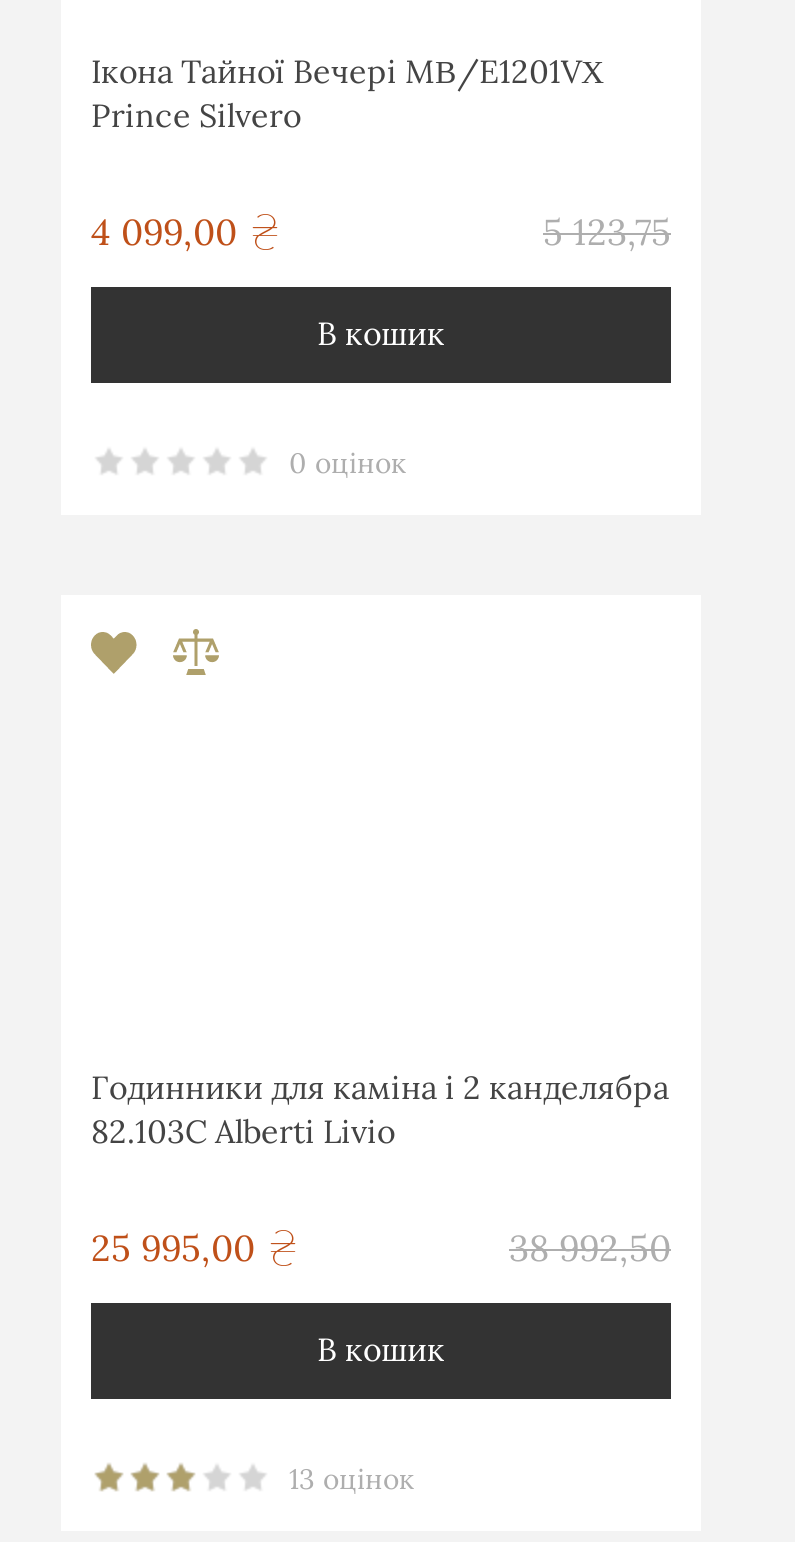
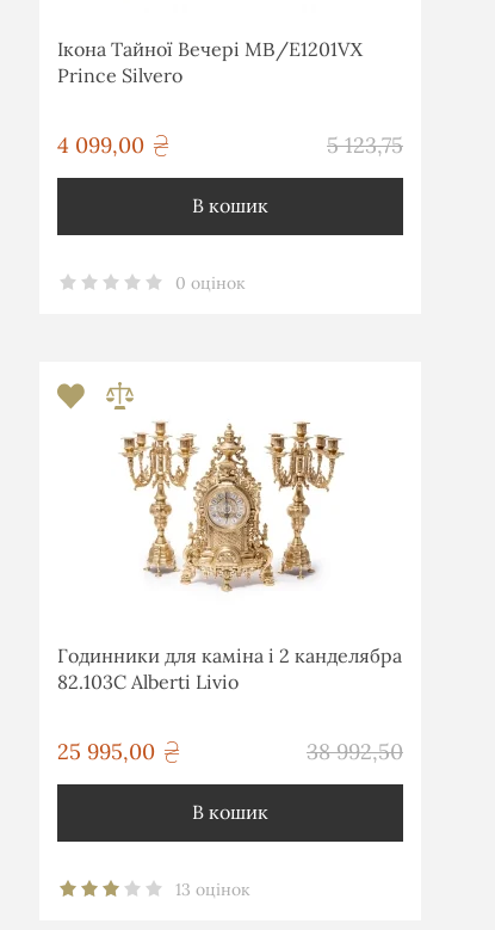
none -> [120,420,345,593] [image]

